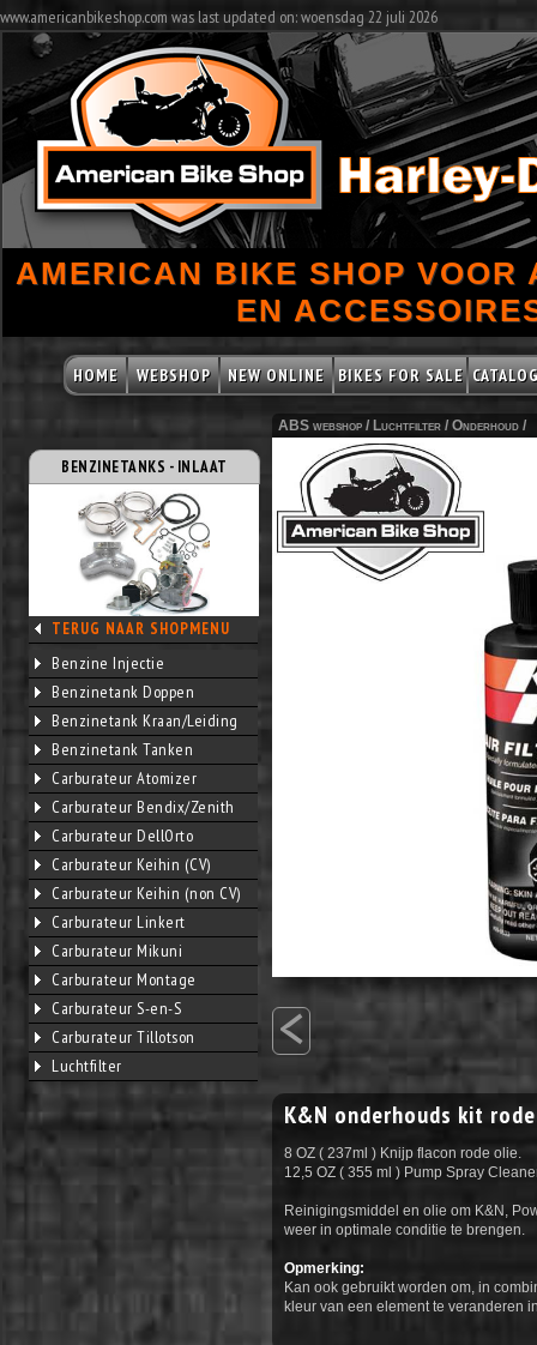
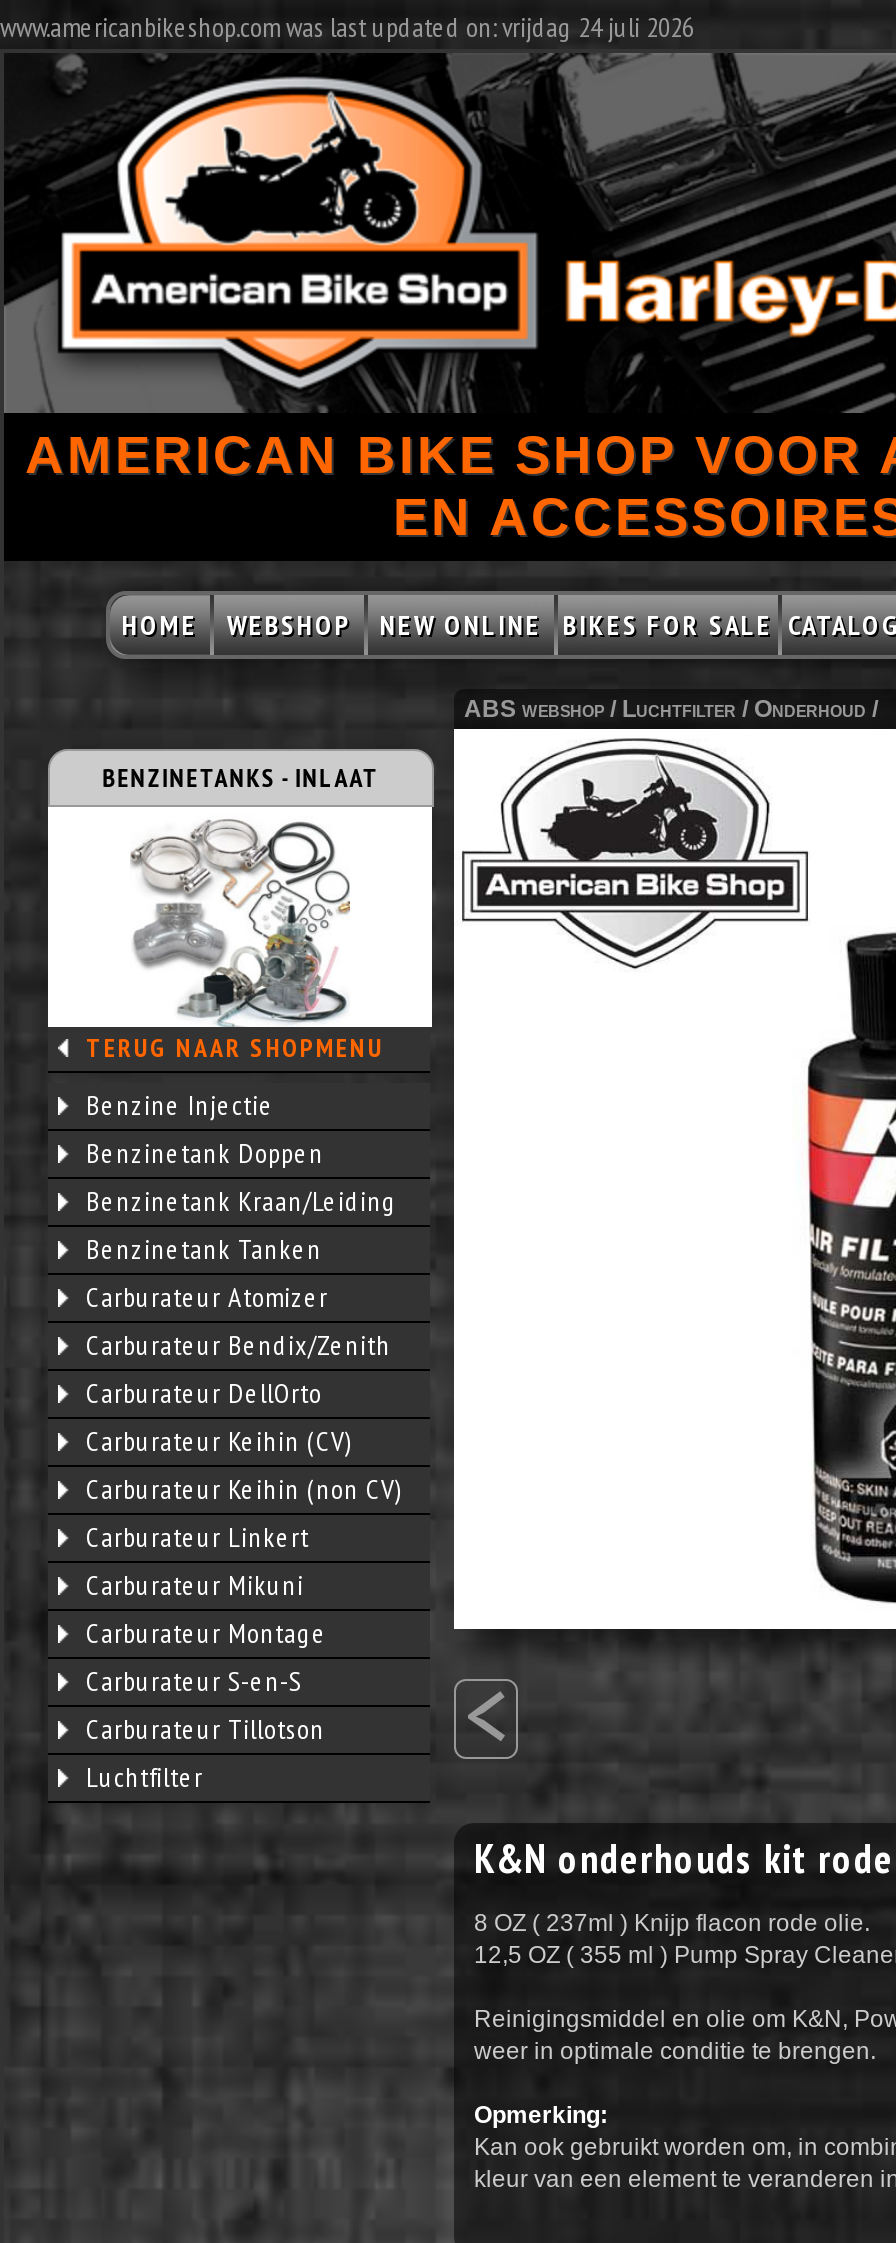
[0,6,438,28] www.americanbikeshop.com was last updated on: woensdag 22 juli 2026 -> [0,9,694,45] www.americanbikeshop.com was last updated on: vrijdag 24 juli 2026

